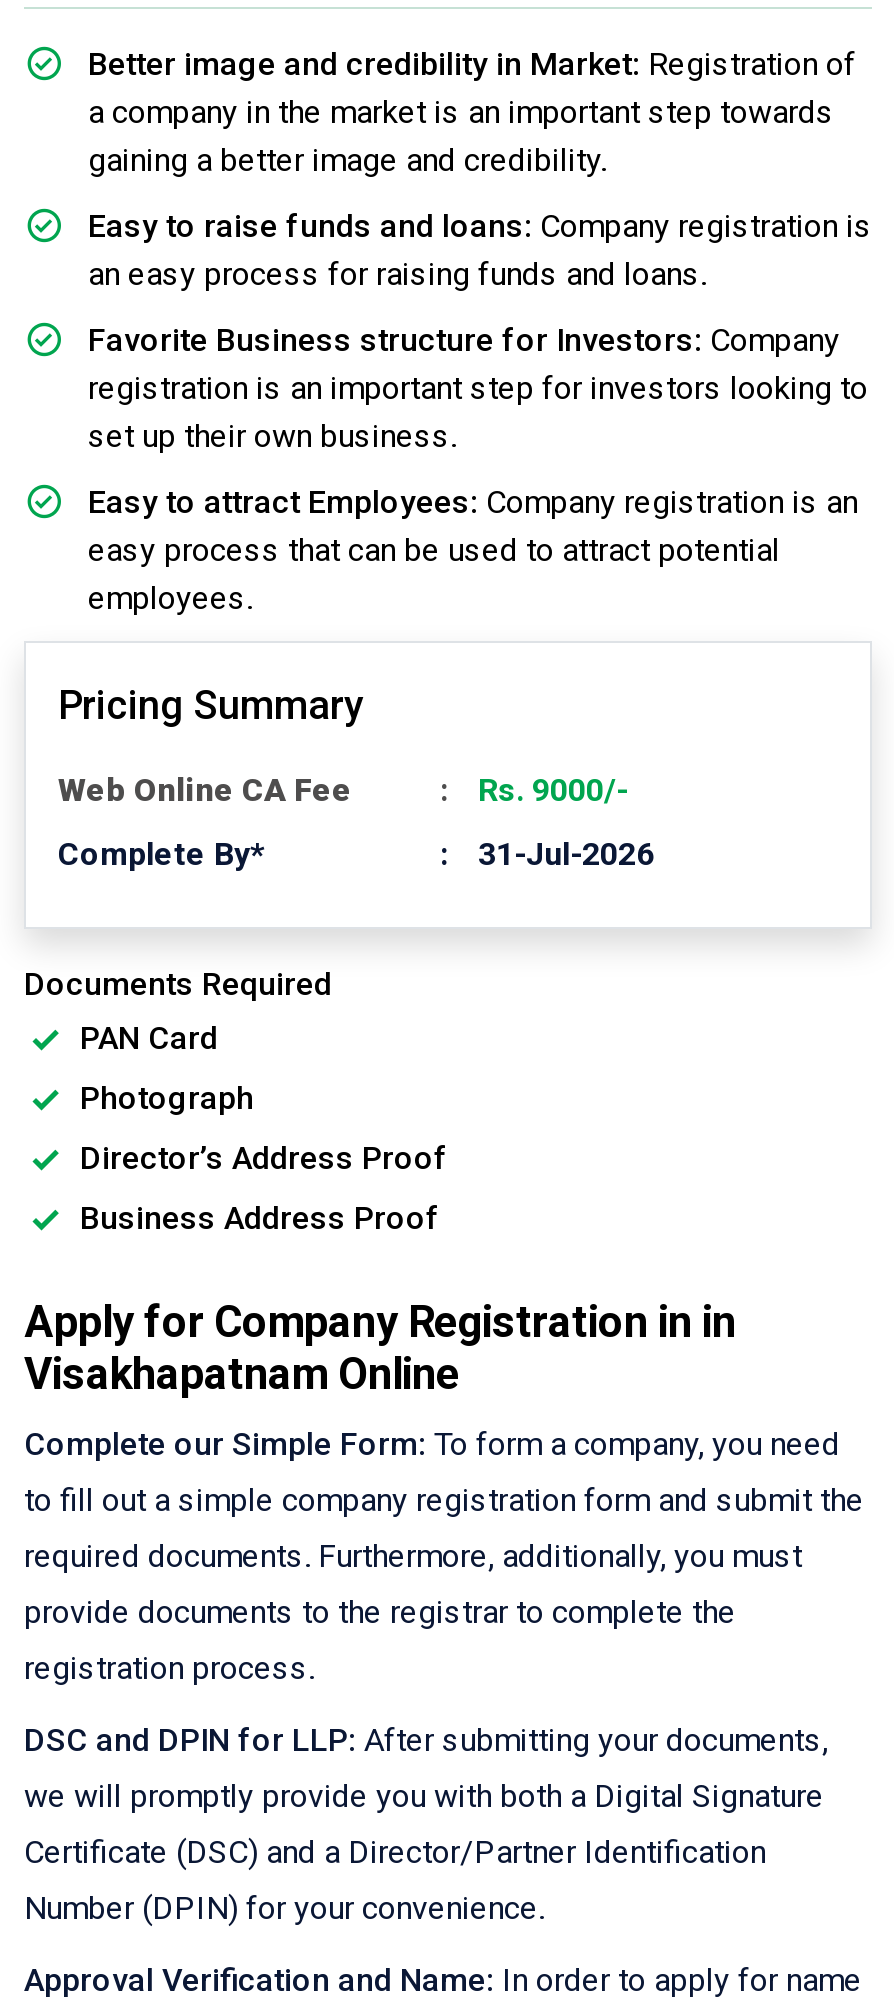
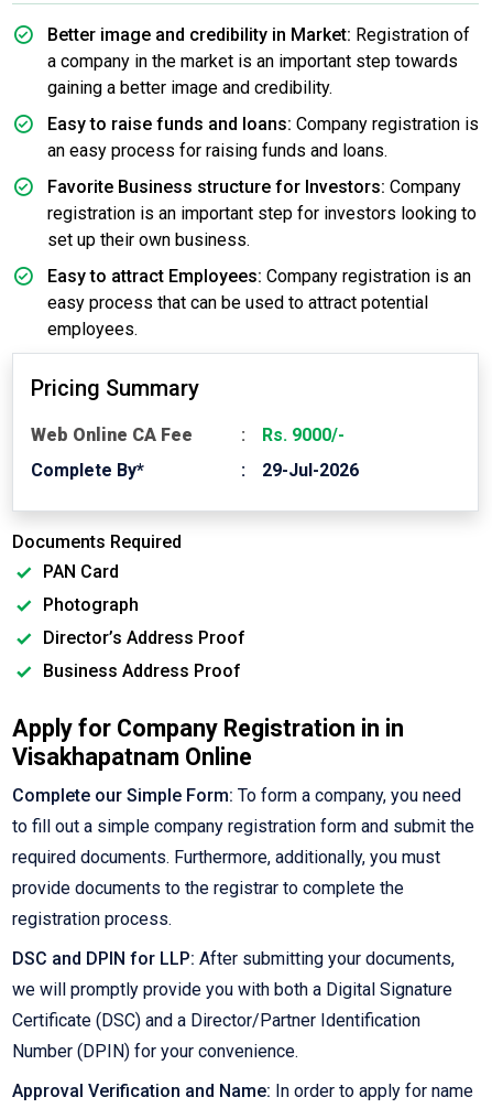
[478,836,654,874] 31-Jul-2026 -> [262,460,359,481] 29-Jul-2026

